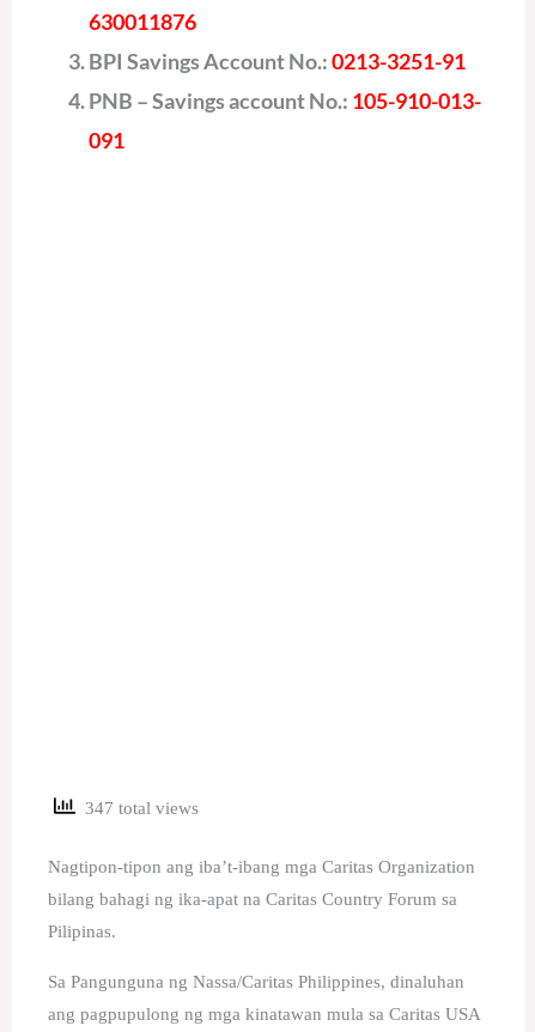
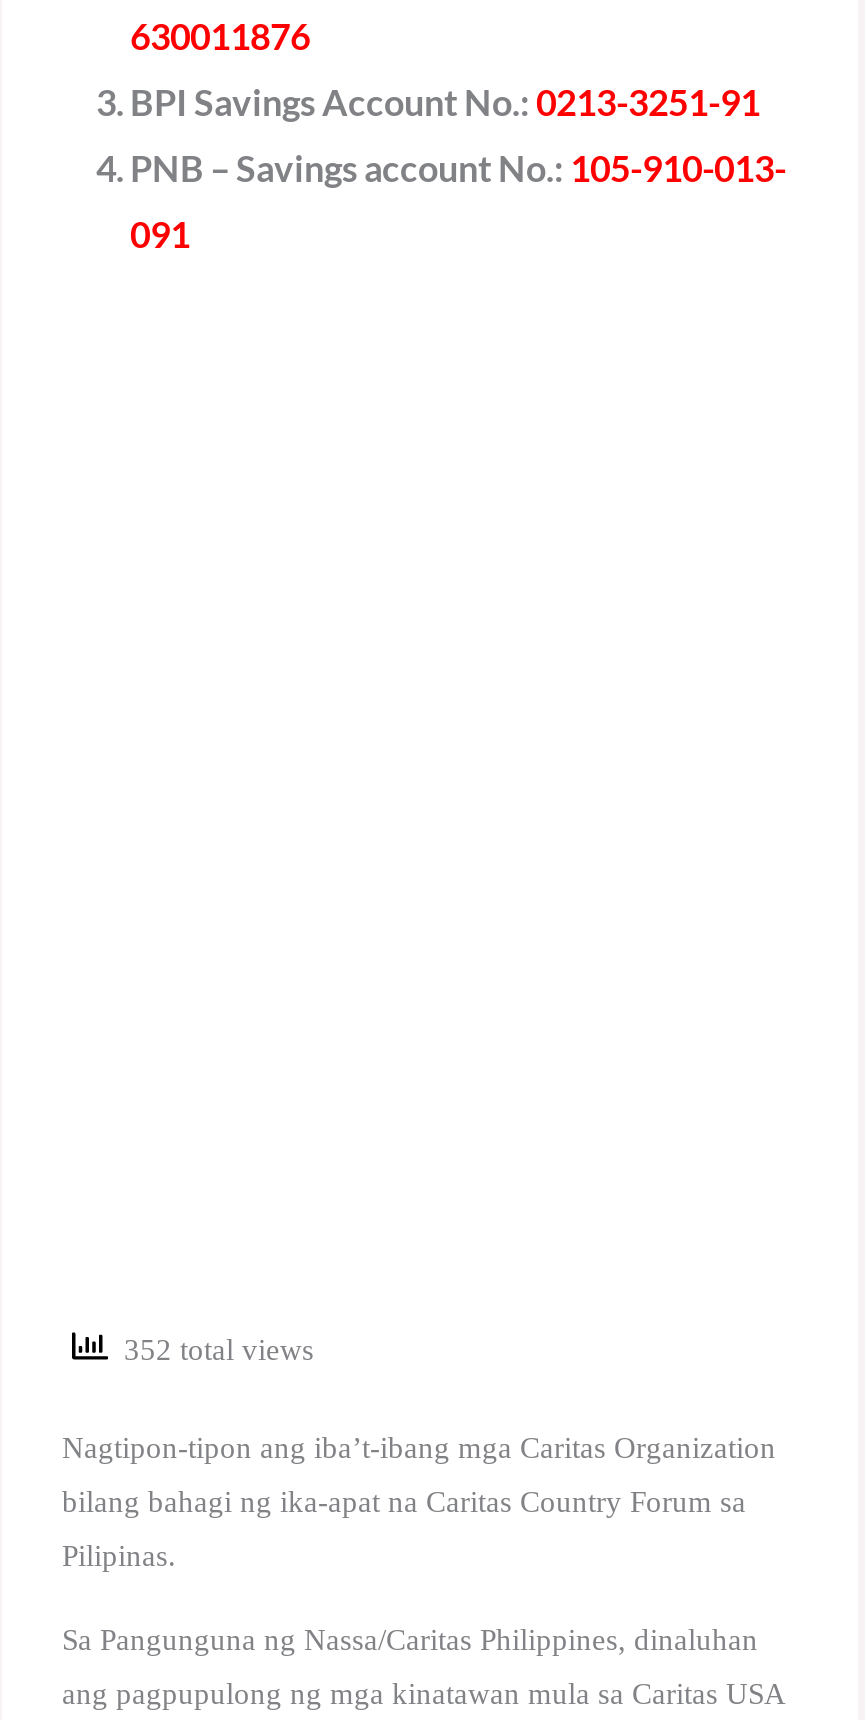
[75,799,199,818] 347 total views -> [108,1335,314,1367] 352 total views

